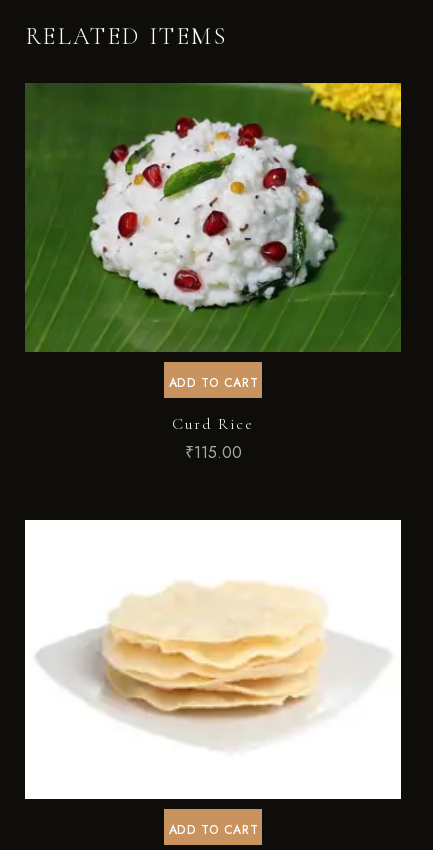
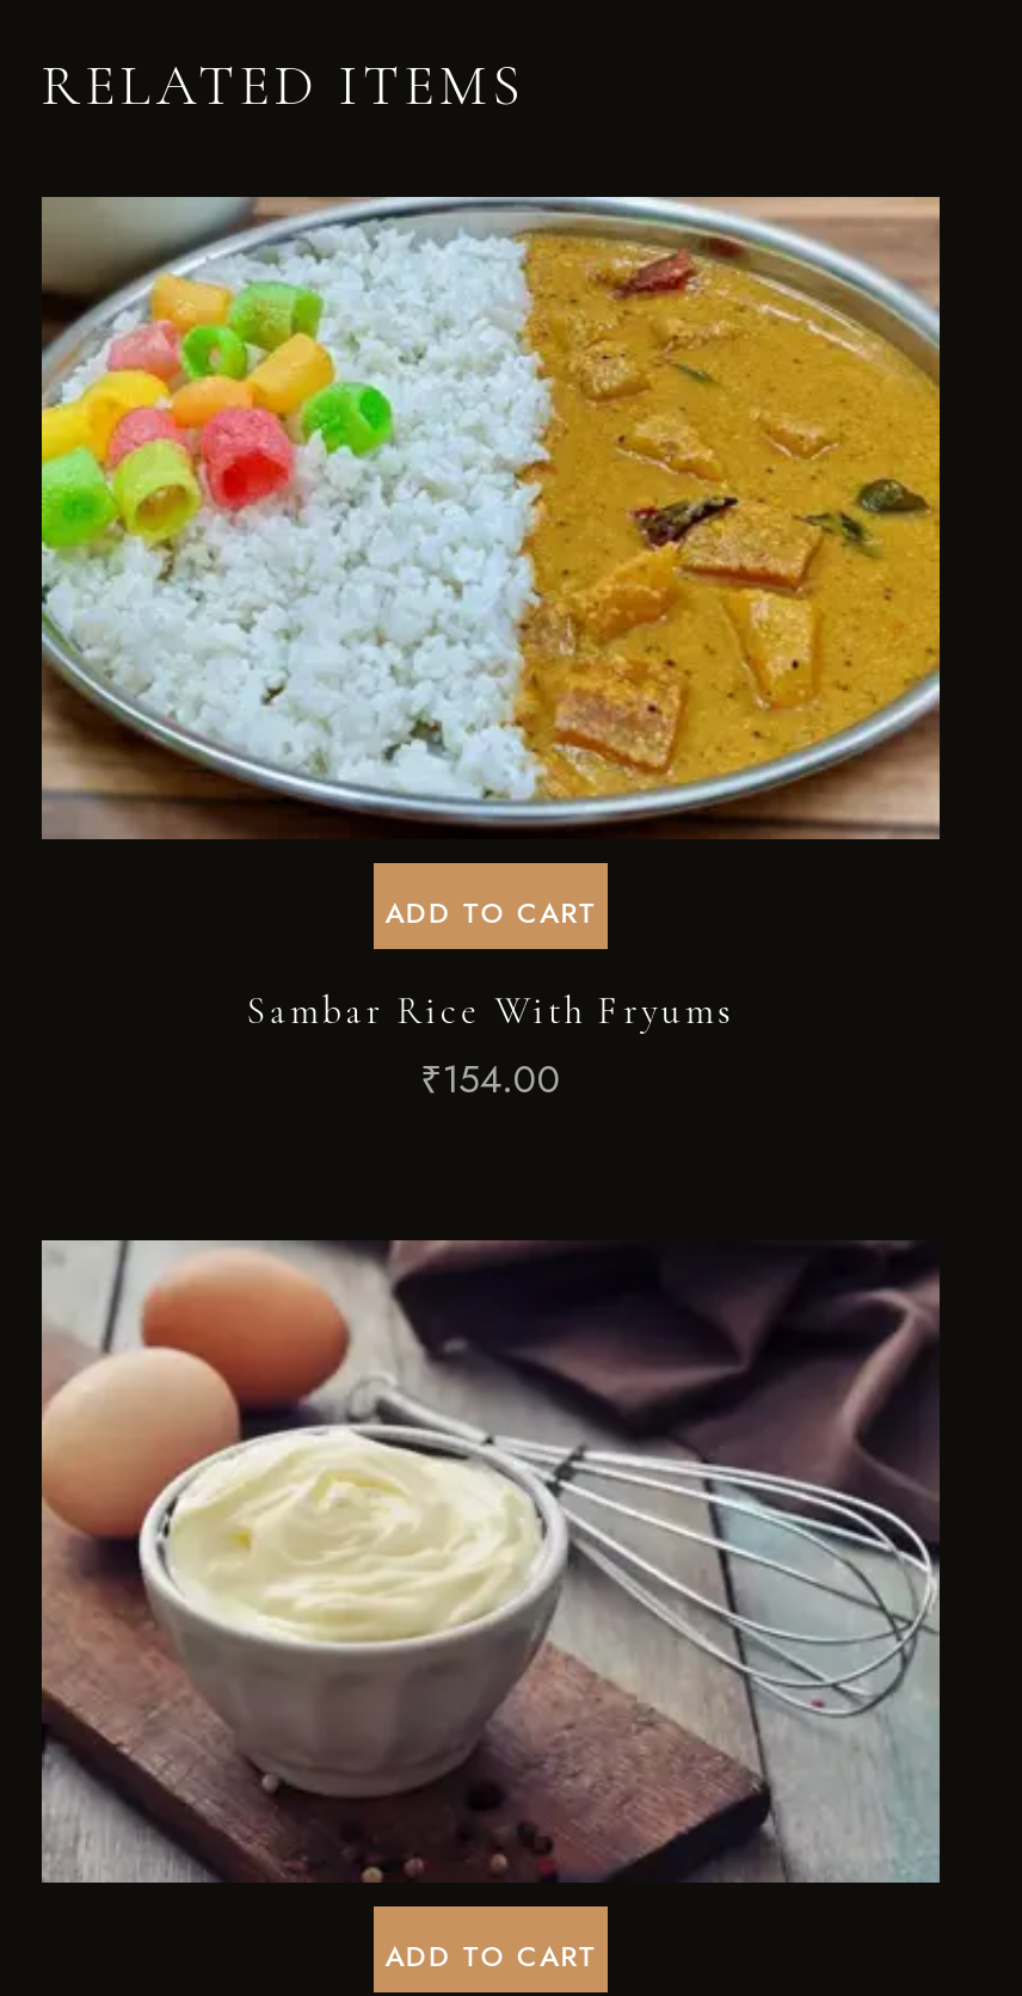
[25,82,402,353] [image] -> [39,195,942,842] [image]
[172,414,254,464] Curd Rice | ₹115.00 -> [246,986,735,1106] Sambar Rice With Fryums | ₹154.00
[24,519,402,800] [image] -> [39,1238,942,1885] [image]

